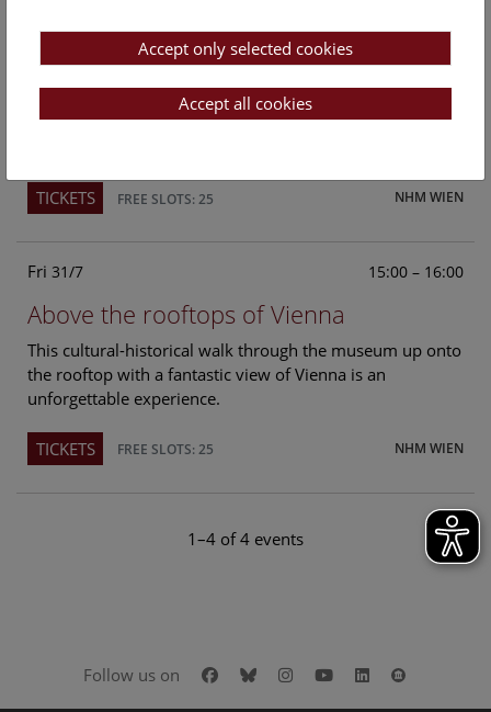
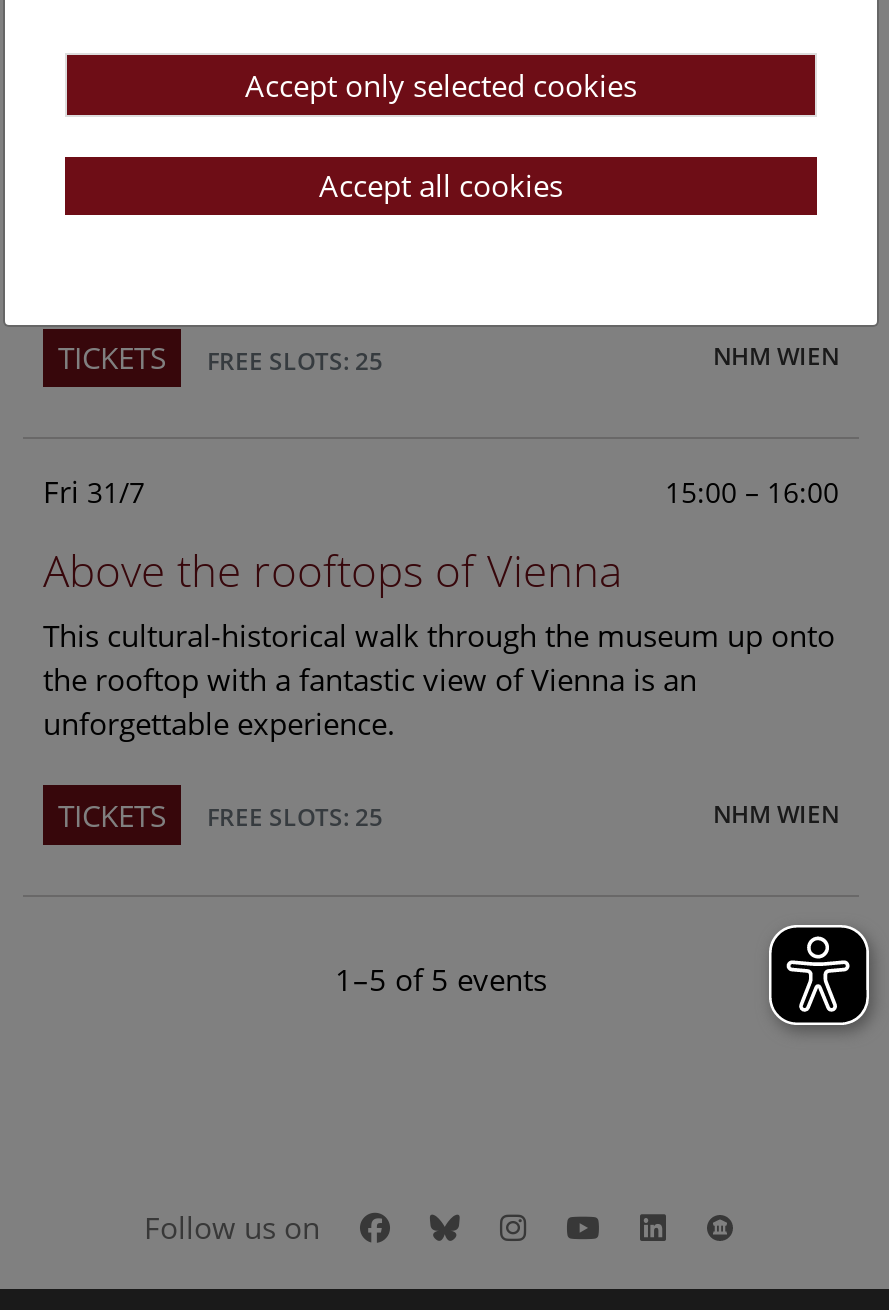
[187,527,304,549] 1–4 of 4 events -> [335,958,547,998] 1–5 of 5 events

